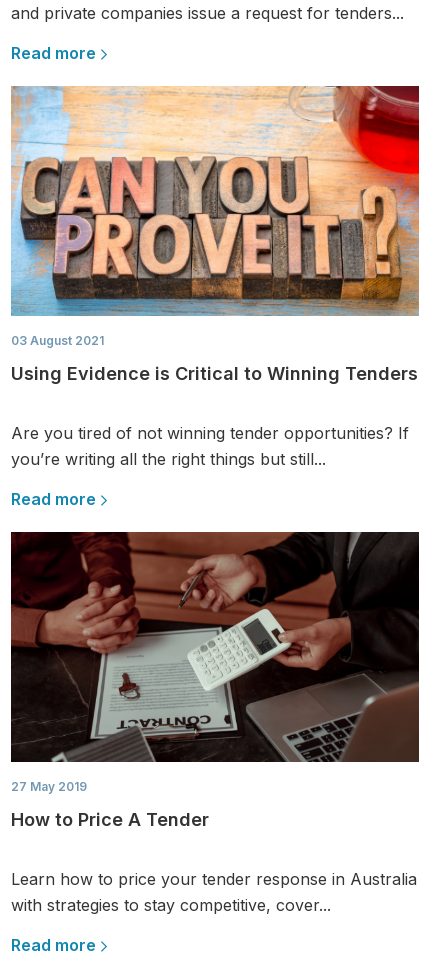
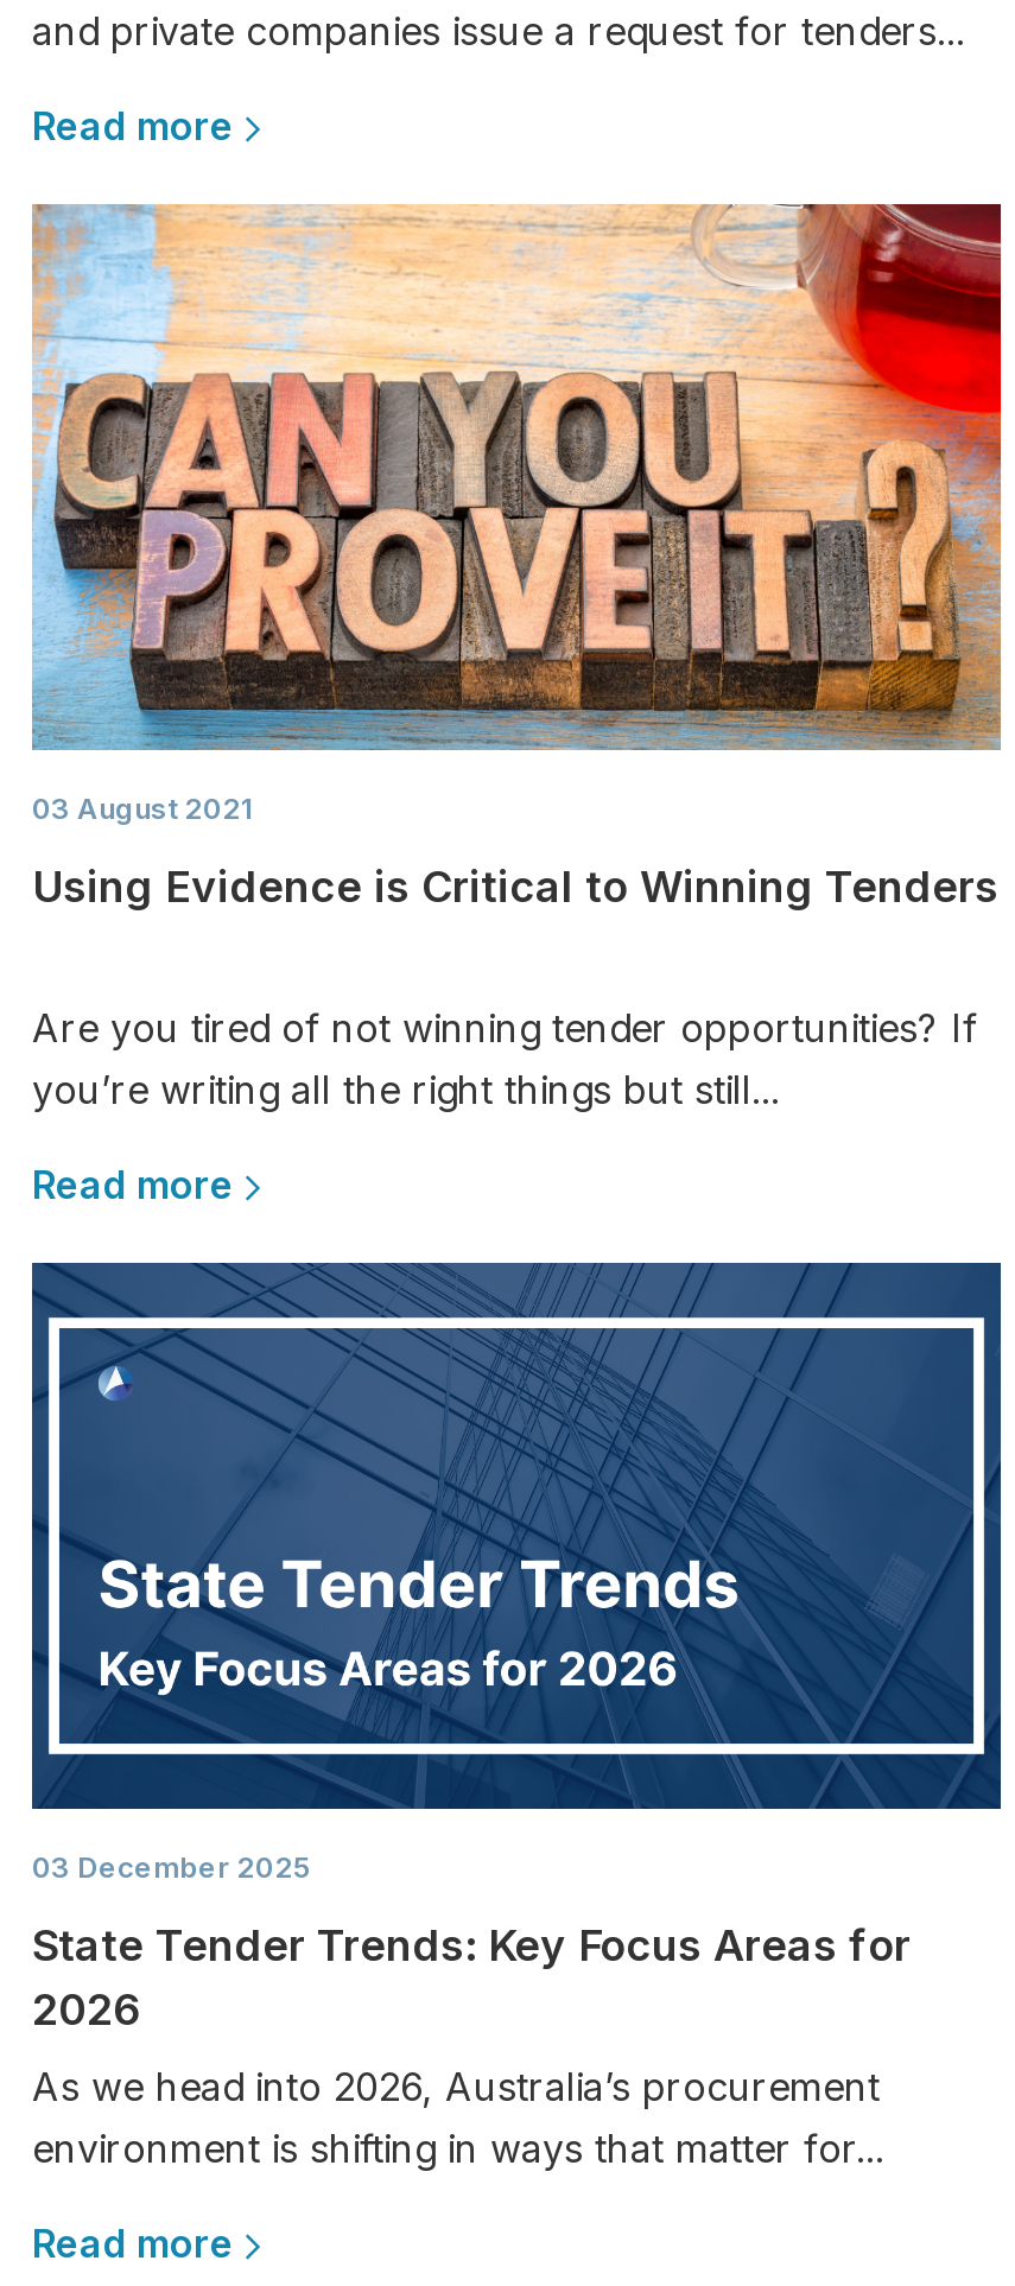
[10,531,420,794] [image] | 27 May 2019 -> [30,1261,1003,1884] [image] | 03 December 2025
[11,809,209,830] How to Price A Tender -> [32,1920,911,2034] State Tender Trends: Key Focus Areas for | 2026
[11,869,417,915] Learn how to price your tender response in Australia | with strategies to stay competitive, cover... -> [32,2062,884,2172] As we head into 2026, Australia’s procurement | environment is shifting in ways that matter for...

